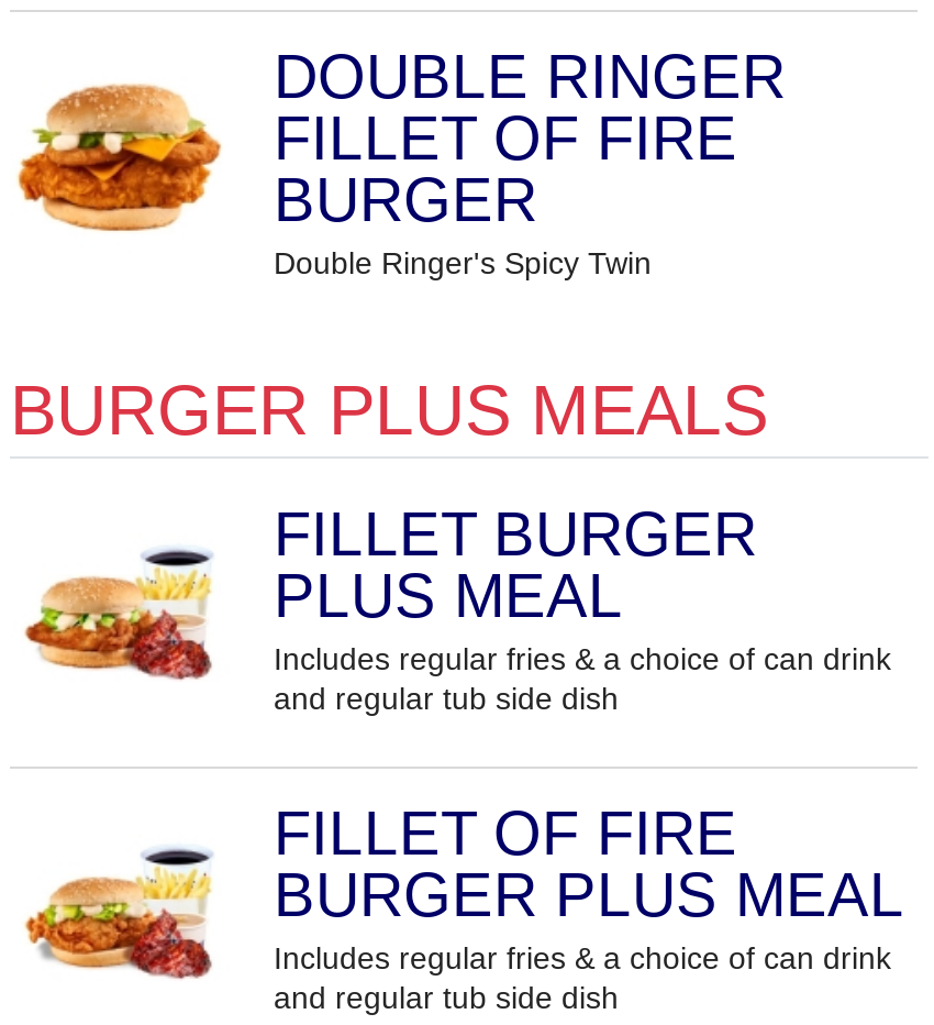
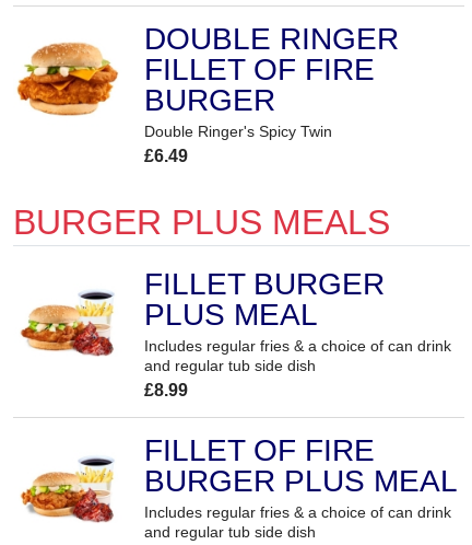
none -> [144,146,188,165] £6.49
none -> [144,380,188,399] £8.99

